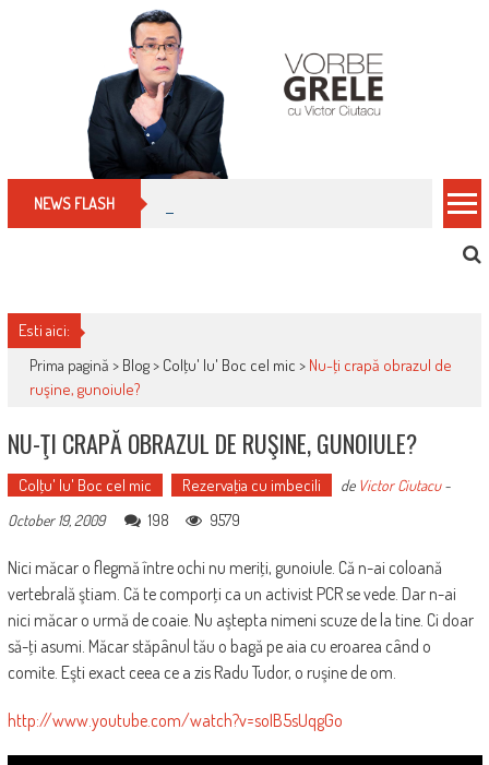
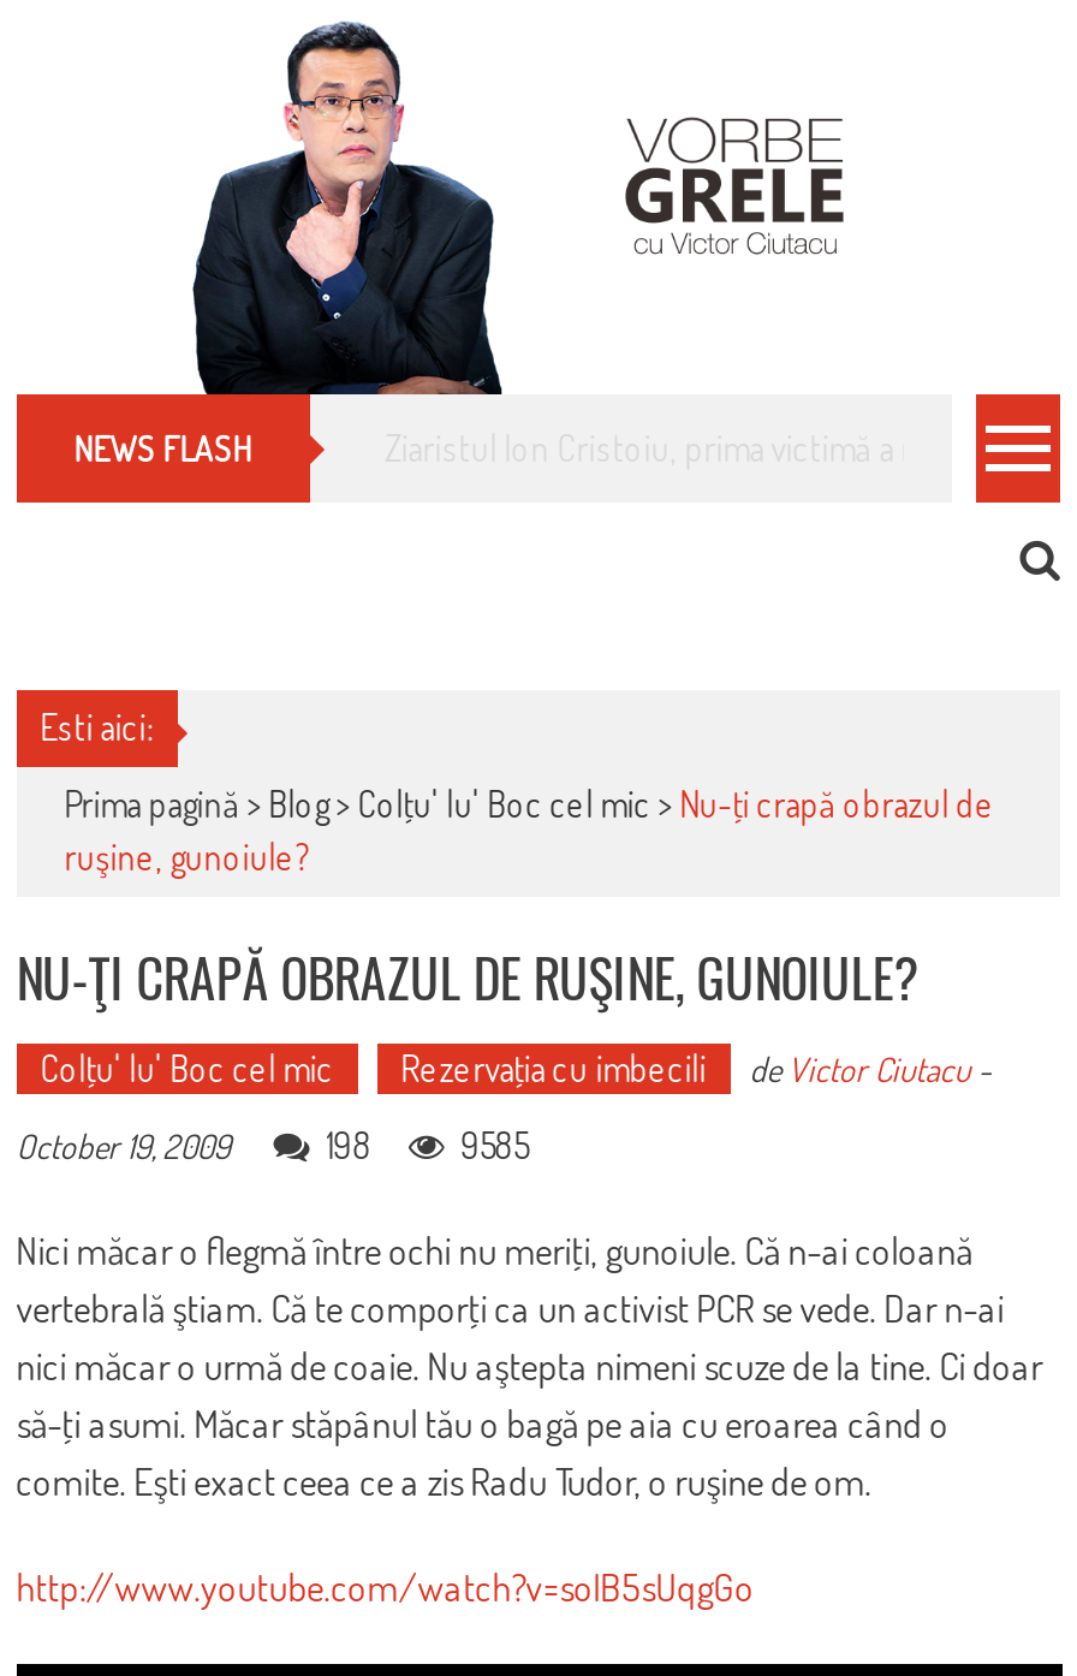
[148,510,240,531] 198 9579 -> [326,1124,528,1170] 198 9585

